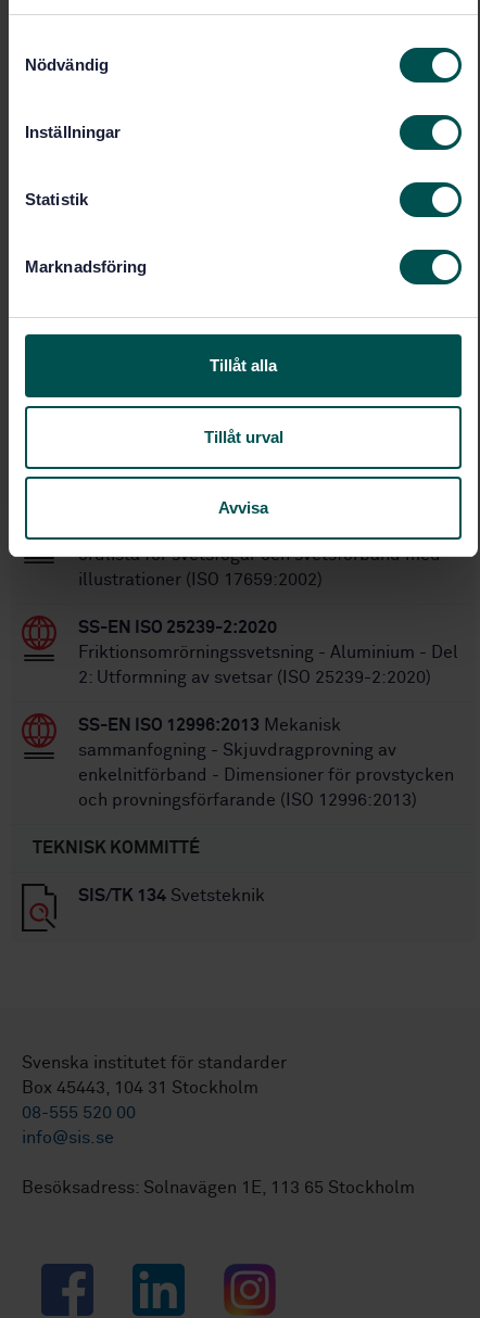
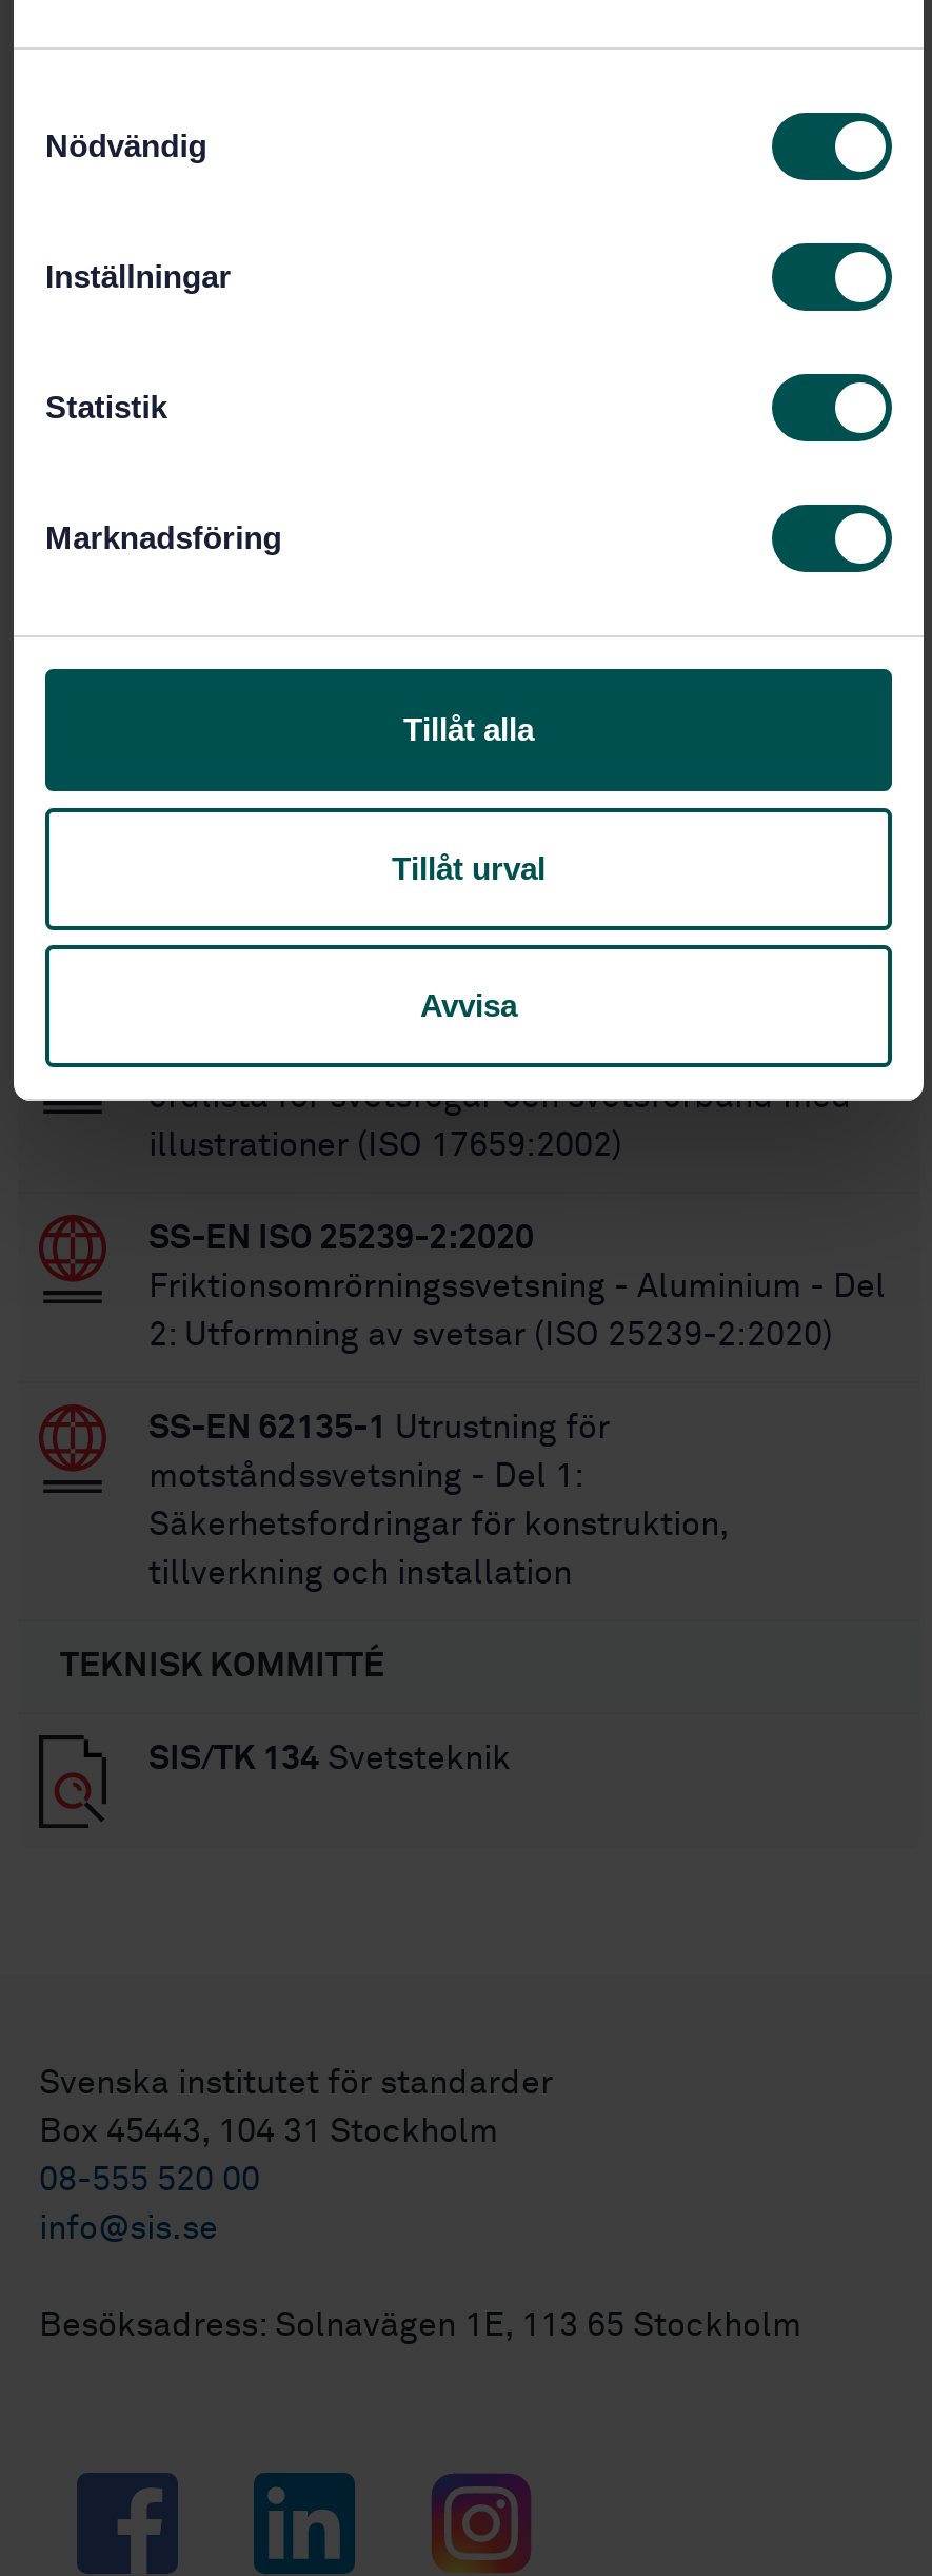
[78,716,454,808] SS-EN ISO 12996:2013 Mekanisk | sammanfogning - Skjuvdragprovning av | enkelnitförband - Dimensioner för provstycken | och provningsförfarande (ISO 12996:2013) -> [148,1410,728,1589] SS-EN 62135-1 Utrustning för | motståndssvetsning - Del 1: | Säkerhetsfordringar för konstruktion, | tillverkning och installation

